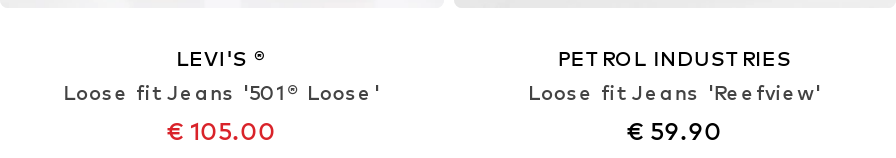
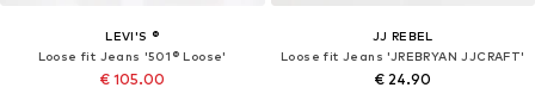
[528,47,821,147] PETROL INDUSTRIES | Loose fit Jeans 'Reefview' | € 59.90 -> [281,28,525,87] JJ REBEL | Loose fit Jeans 'JREBRYAN JJCRAFT' | € 24.90

